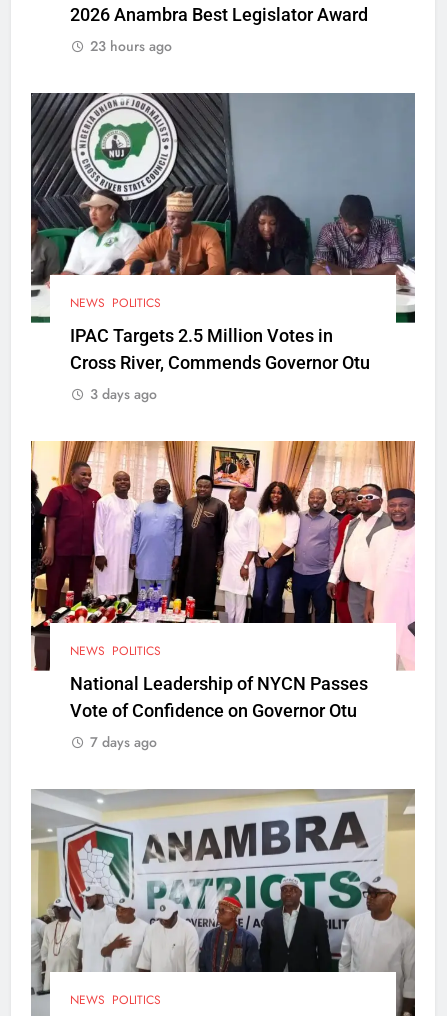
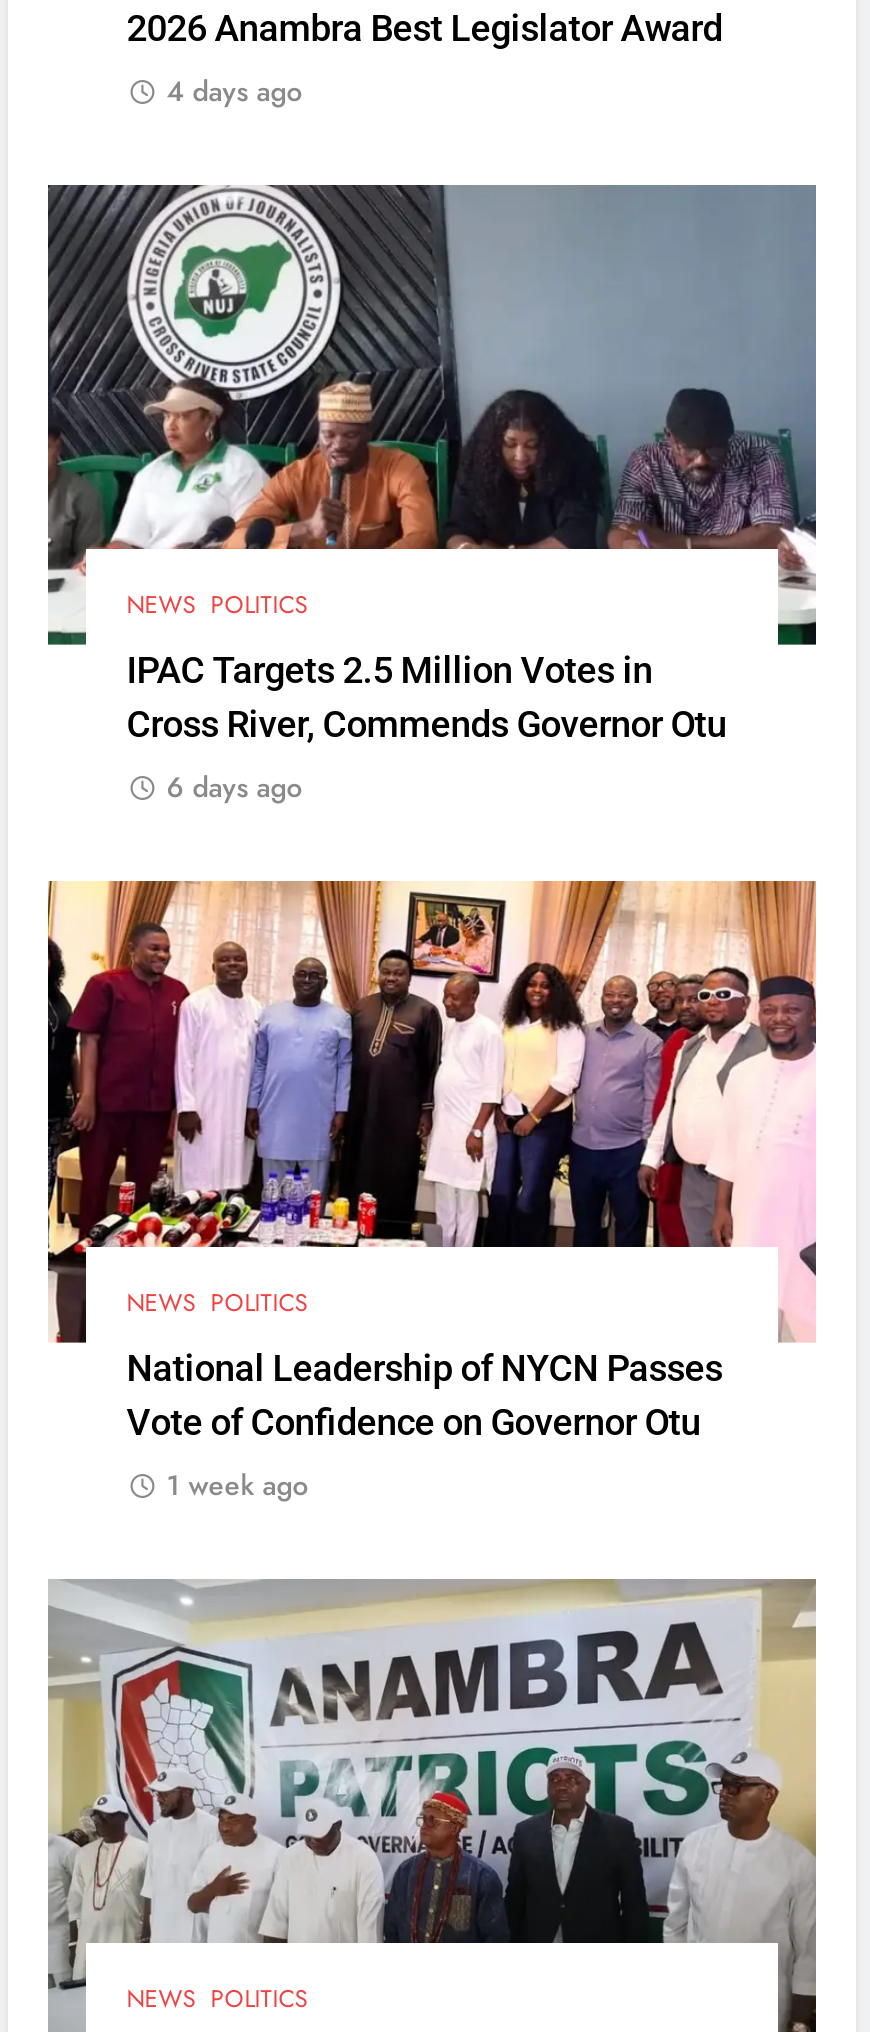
[90,35,172,55] 23 hours ago -> [166,71,302,111] 4 days ago
[90,384,157,404] 3 days ago -> [166,768,302,808] 6 days ago
[90,732,157,752] 7 days ago -> [166,1465,308,1505] 1 week ago

